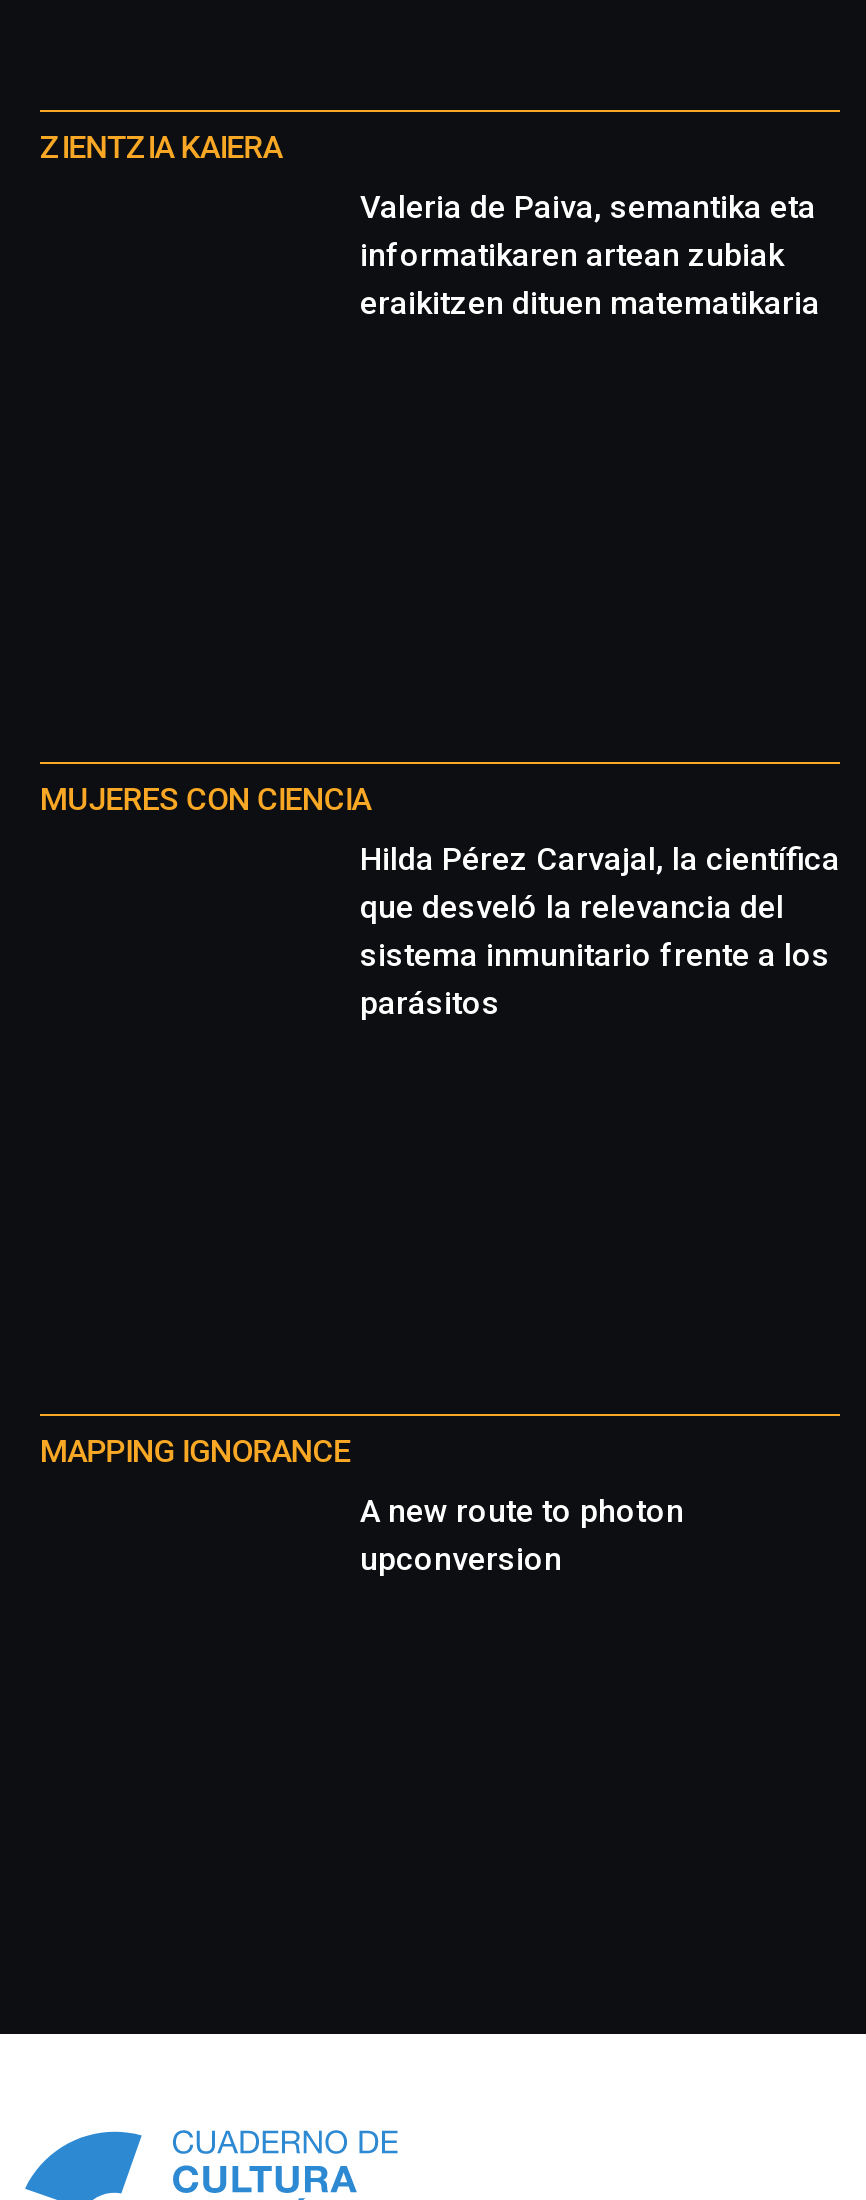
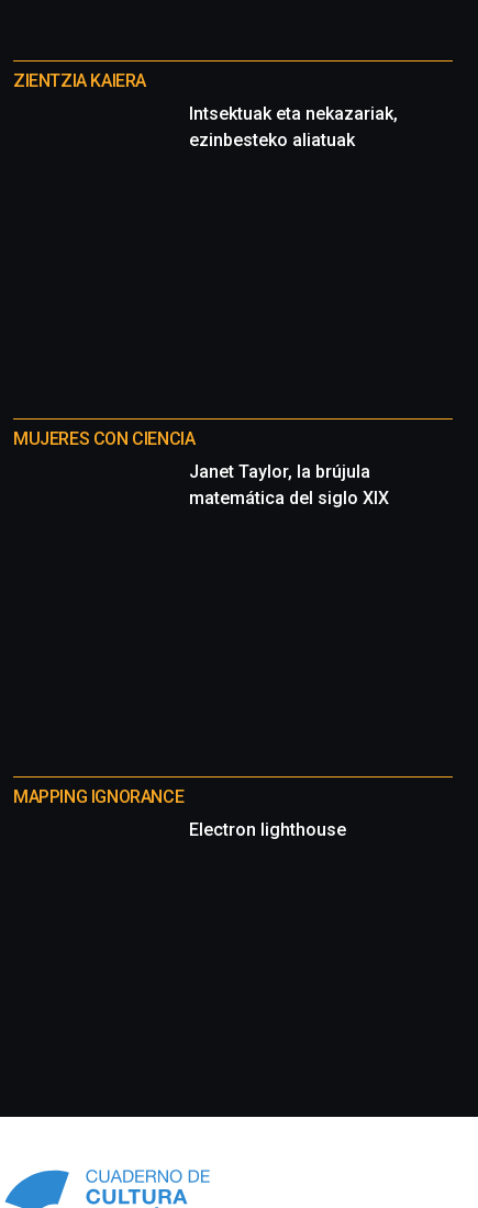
[360,188,820,322] Valeria de Paiva, semantika eta | informatikaren artean zubiak | eraikitzen dituen matematikaria -> [189,103,398,150] Intsektuak eta nekazariak, | ezinbesteko aliatuak
[360,840,840,1022] Hilda Pérez Carvajal, la científica | que desveló la relevancia del | sistema inmunitario frente a los | parásitos -> [189,461,389,508] Janet Taylor, la brújula | matemática del siglo XIX
[360,1492,684,1578] A new route to photon | upconversion -> [189,819,346,840] Electron lighthouse

